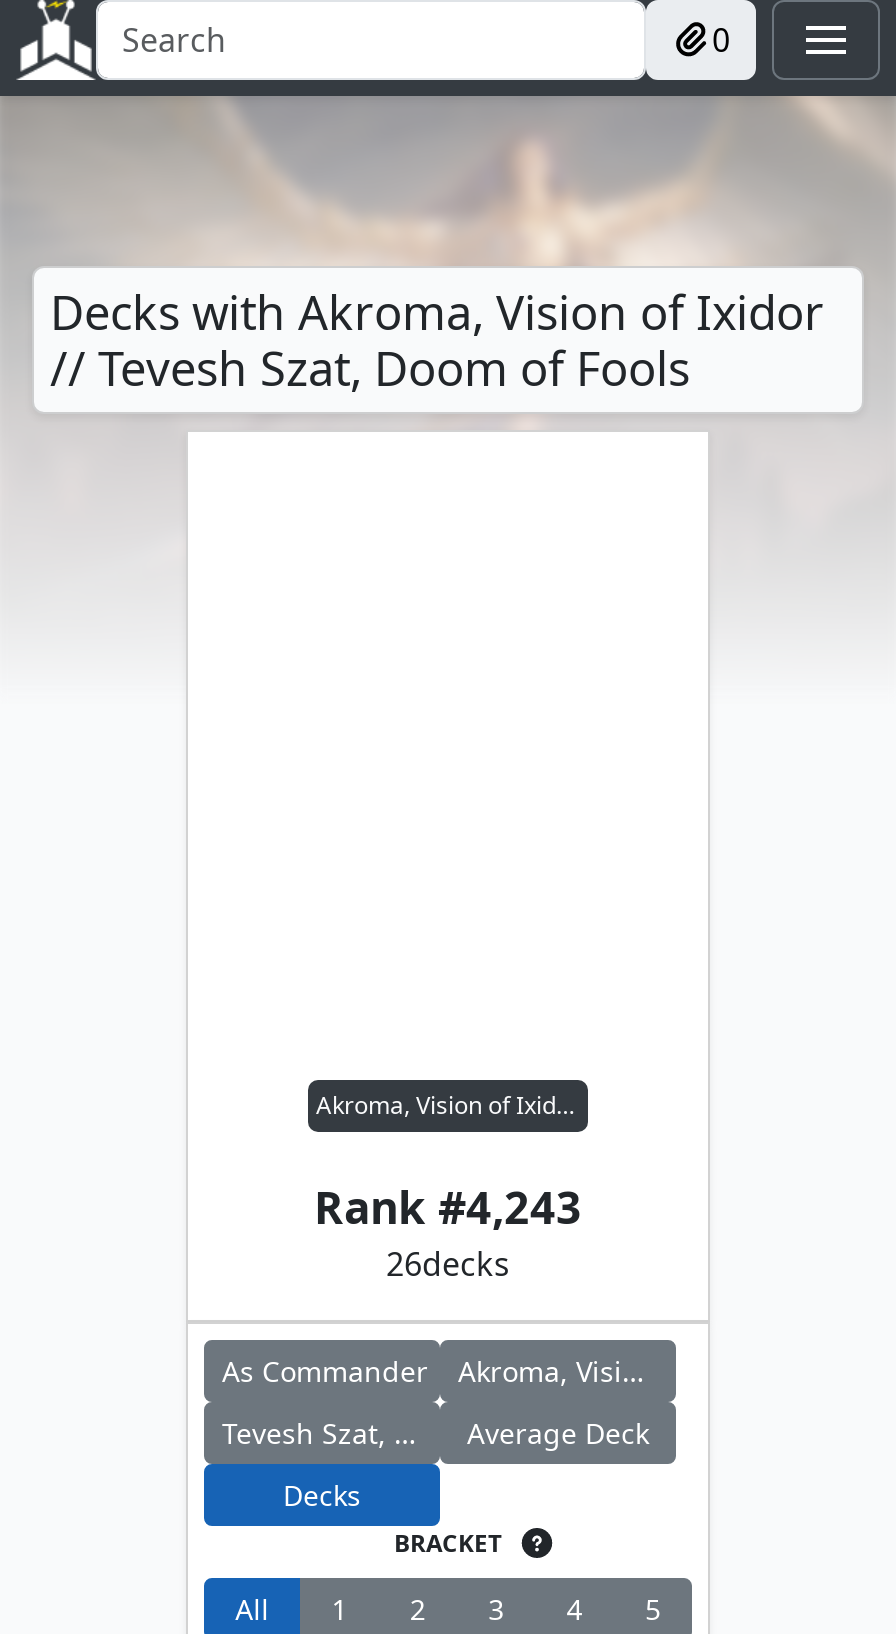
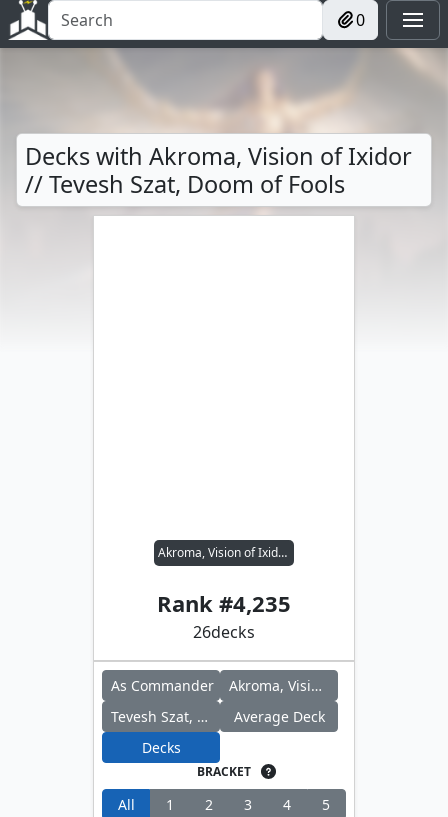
[314,1176,582,1236] Rank #4,243 -> [157,588,291,618] Rank #4,235

